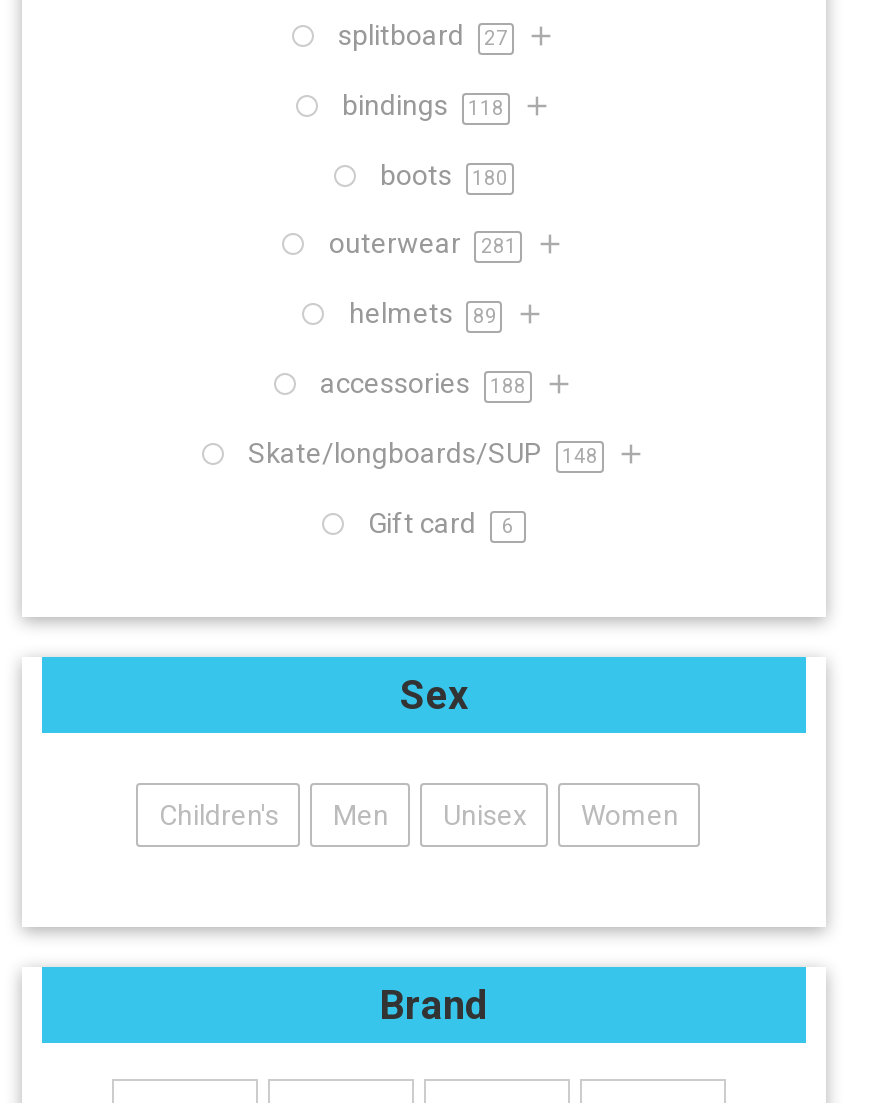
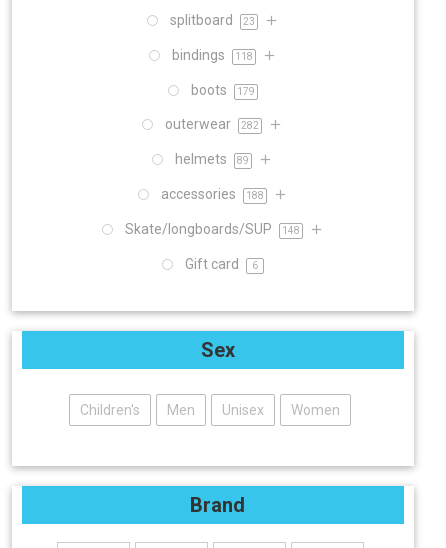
[338,20,508,52] splitboard 27 -> [170,12,255,28] splitboard 23
[380,160,508,192] boots 180 -> [191,82,255,98] boots 179
[329,228,517,260] outerwear 281 -> [165,116,259,132] outerwear 282

